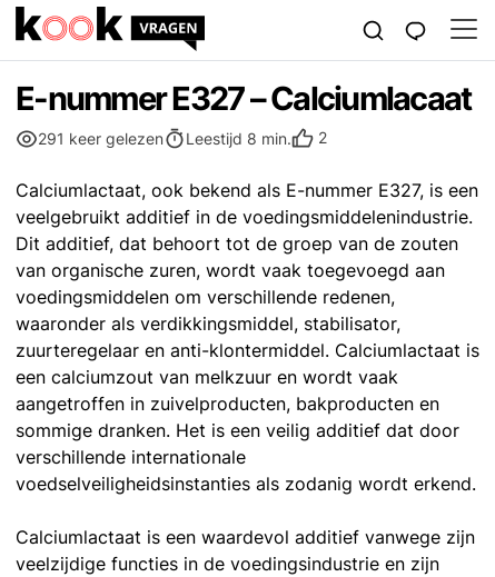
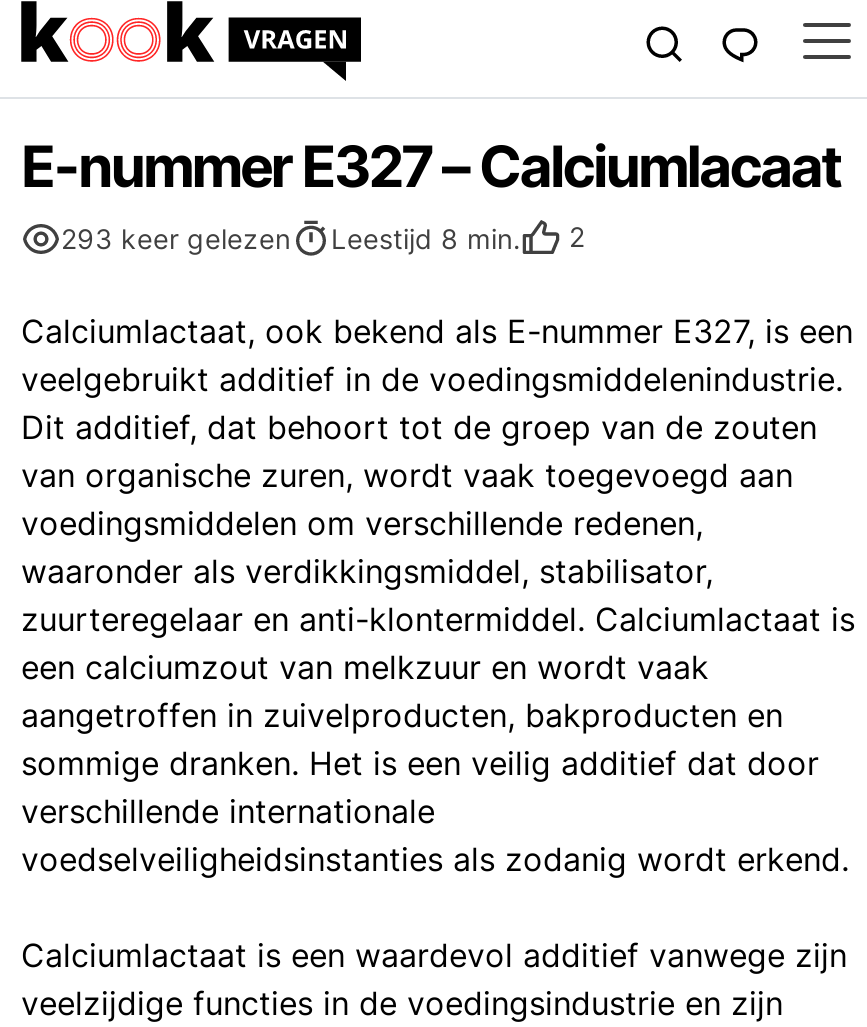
[38,129,327,147] 291 keer gelezen Leestijd 8 min. 2 -> [61,221,585,254] 293 keer gelezen Leestijd 8 min. 2

